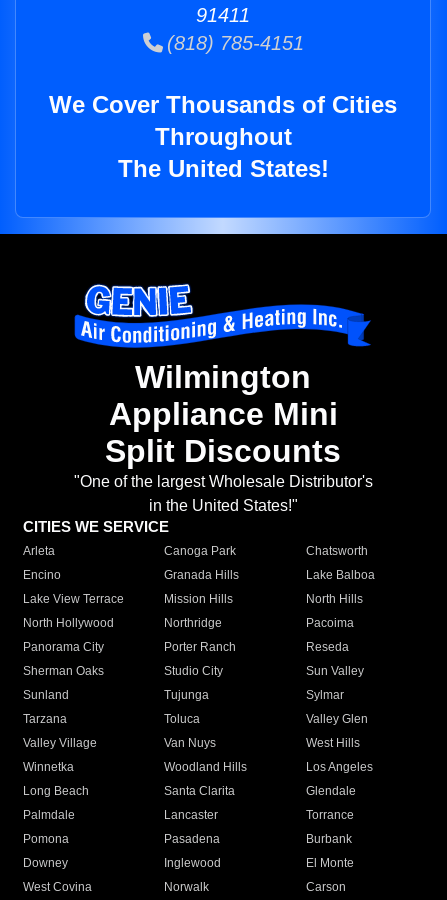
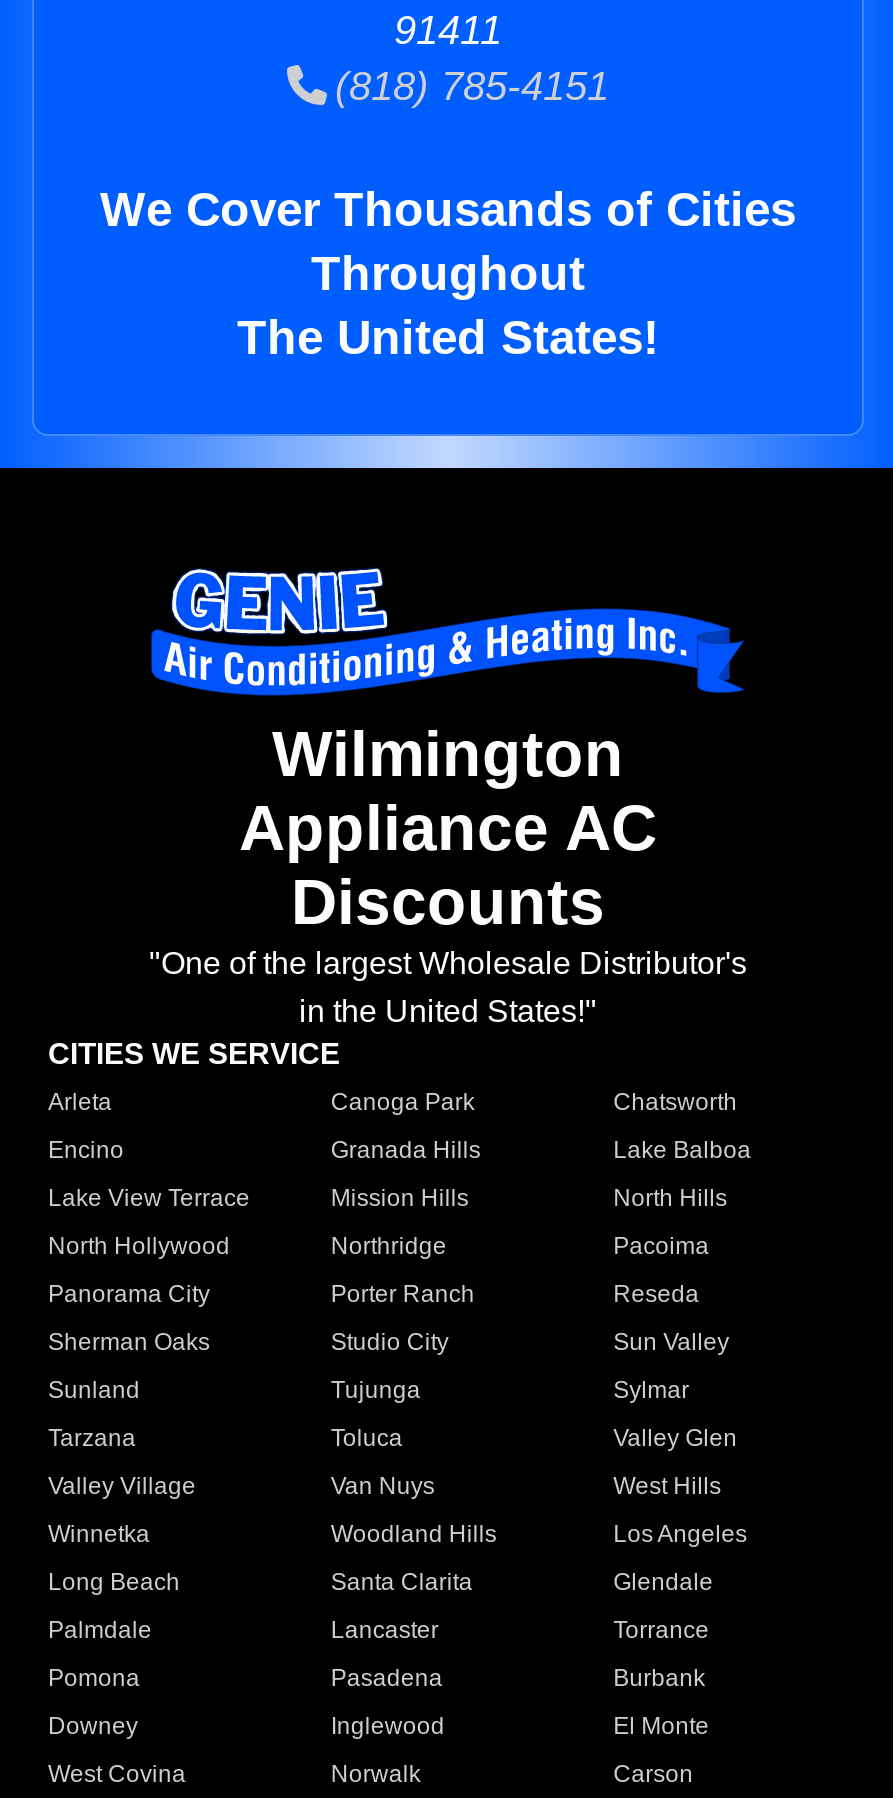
[105,396,341,469] Appliance Mini | Split Discounts -> [239,793,657,939] Appliance AC | Discounts

